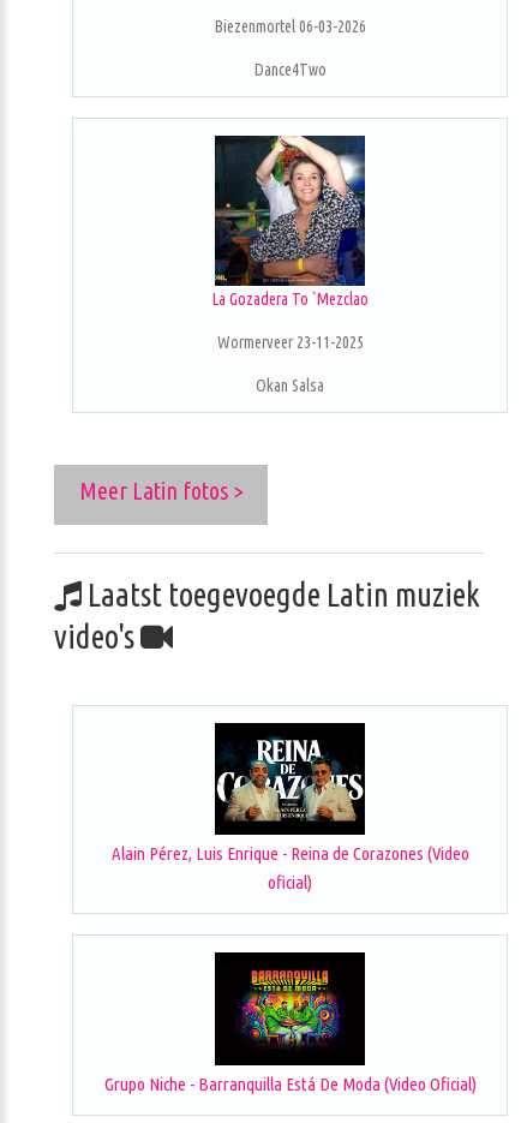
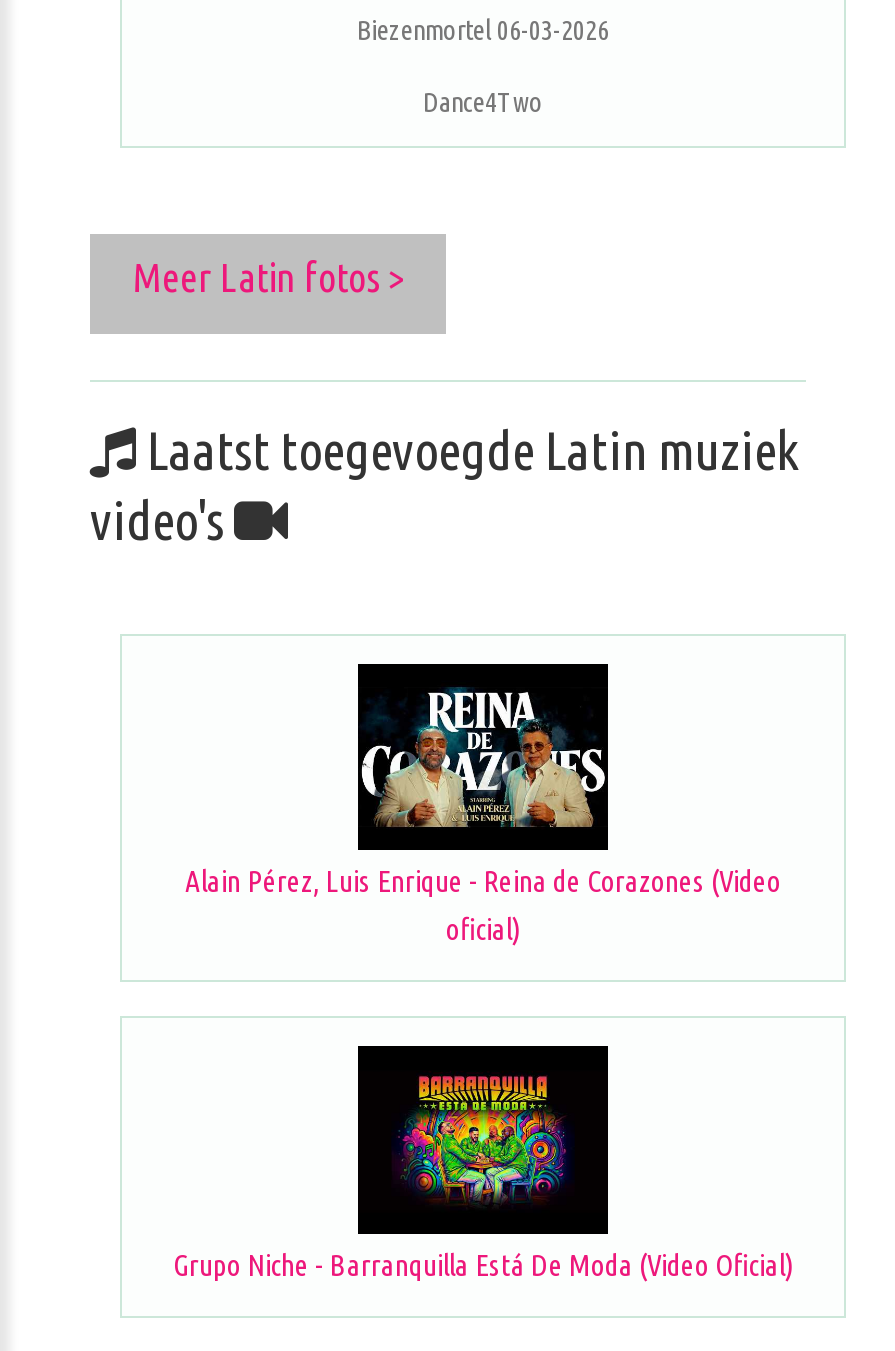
[212,135,368,395] [image] | La Gozadera To `Mezclao | Wormerveer 23-11-2025 | Okan Salsa -> none

